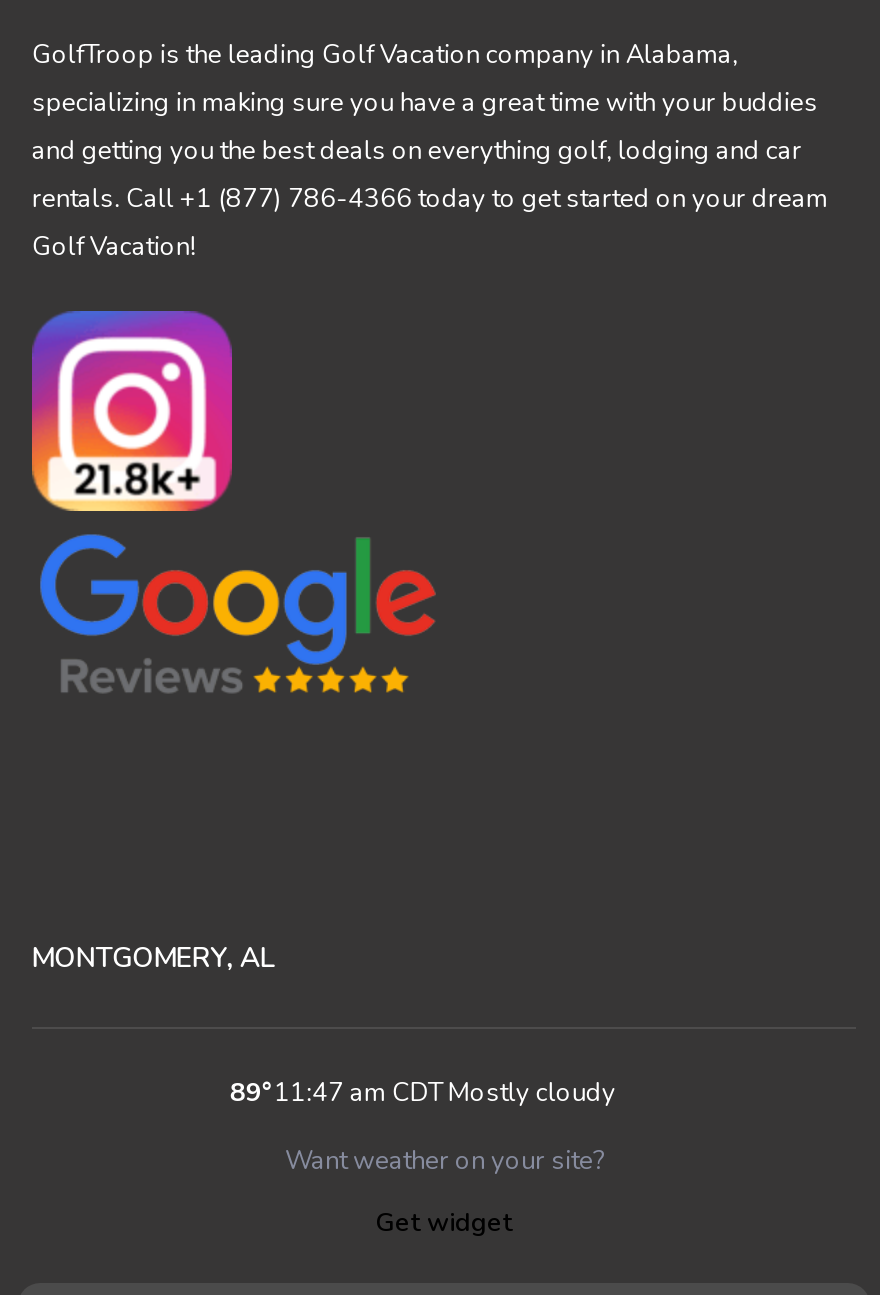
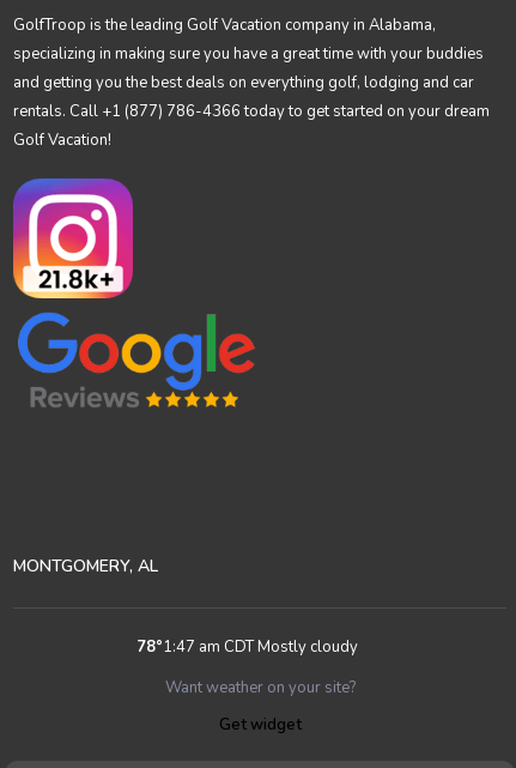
[230,1076,616,1112] 89°11:47 am CDT Mostly cloudy -> [136,637,358,658] 78°1:47 am CDT Mostly cloudy

